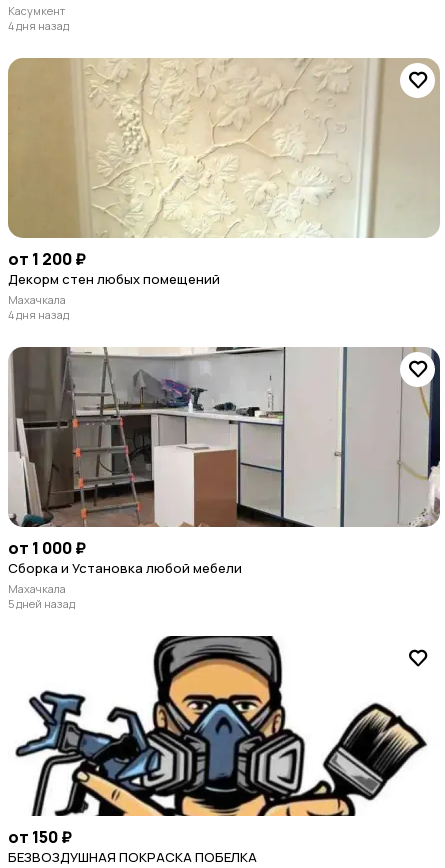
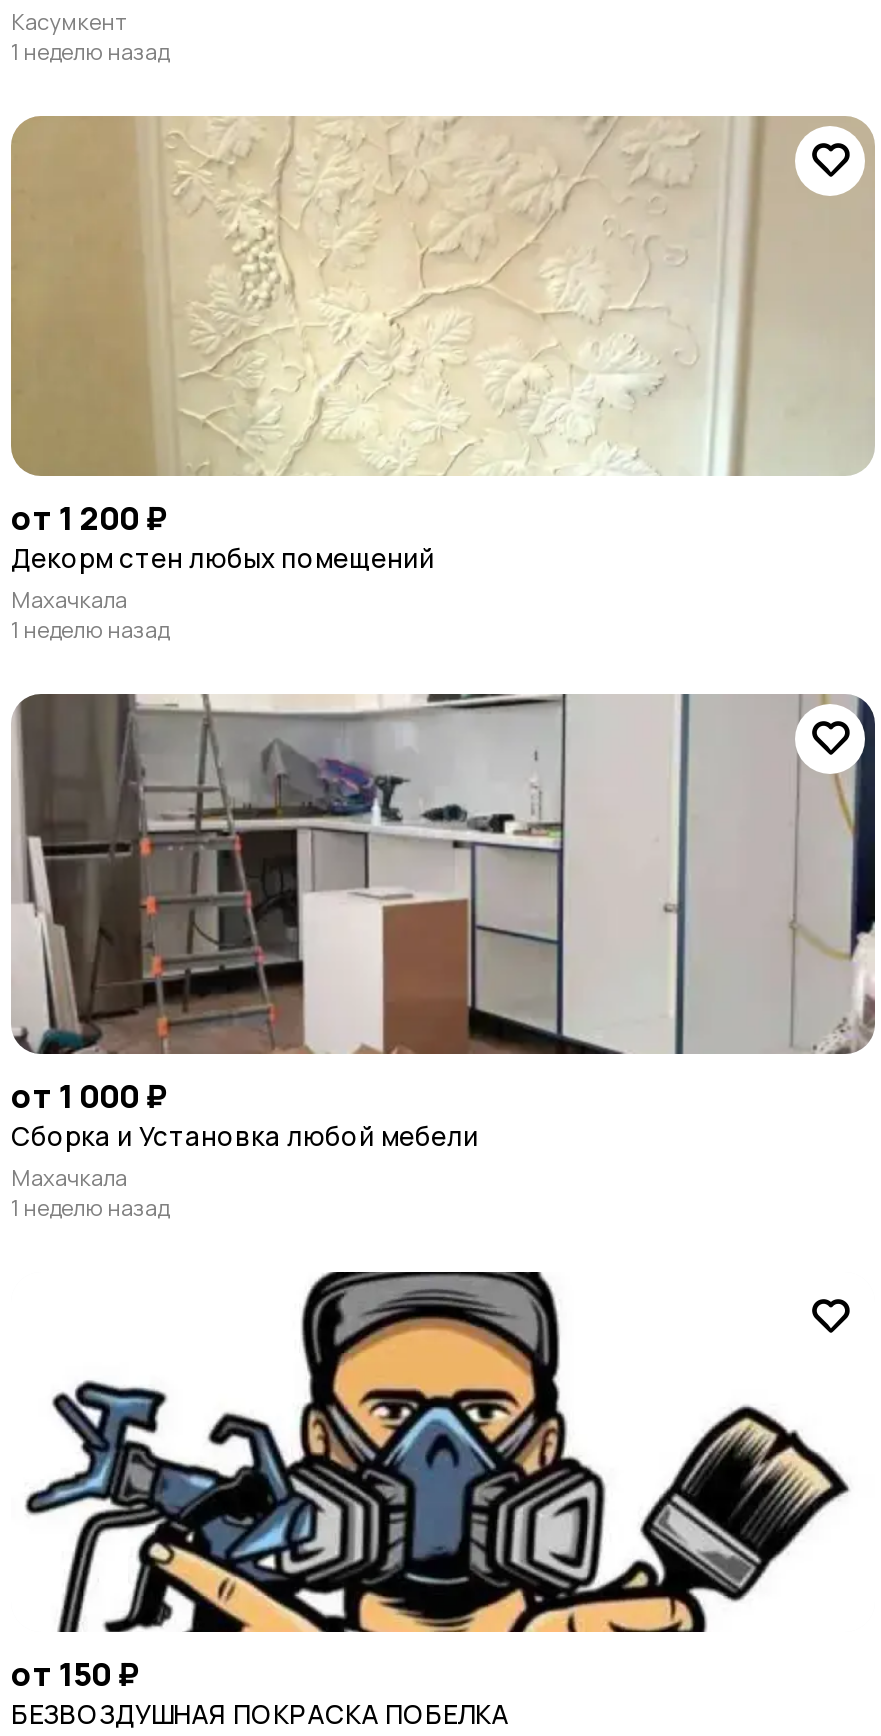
[8,18,69,33] 4 дня назад -> [11,36,169,66] 1 неделю назад
[8,307,69,322] 4 дня назад -> [11,614,169,644] 1 неделю назад
[8,596,75,611] 5 дней назад -> [11,1192,169,1222] 1 неделю назад

